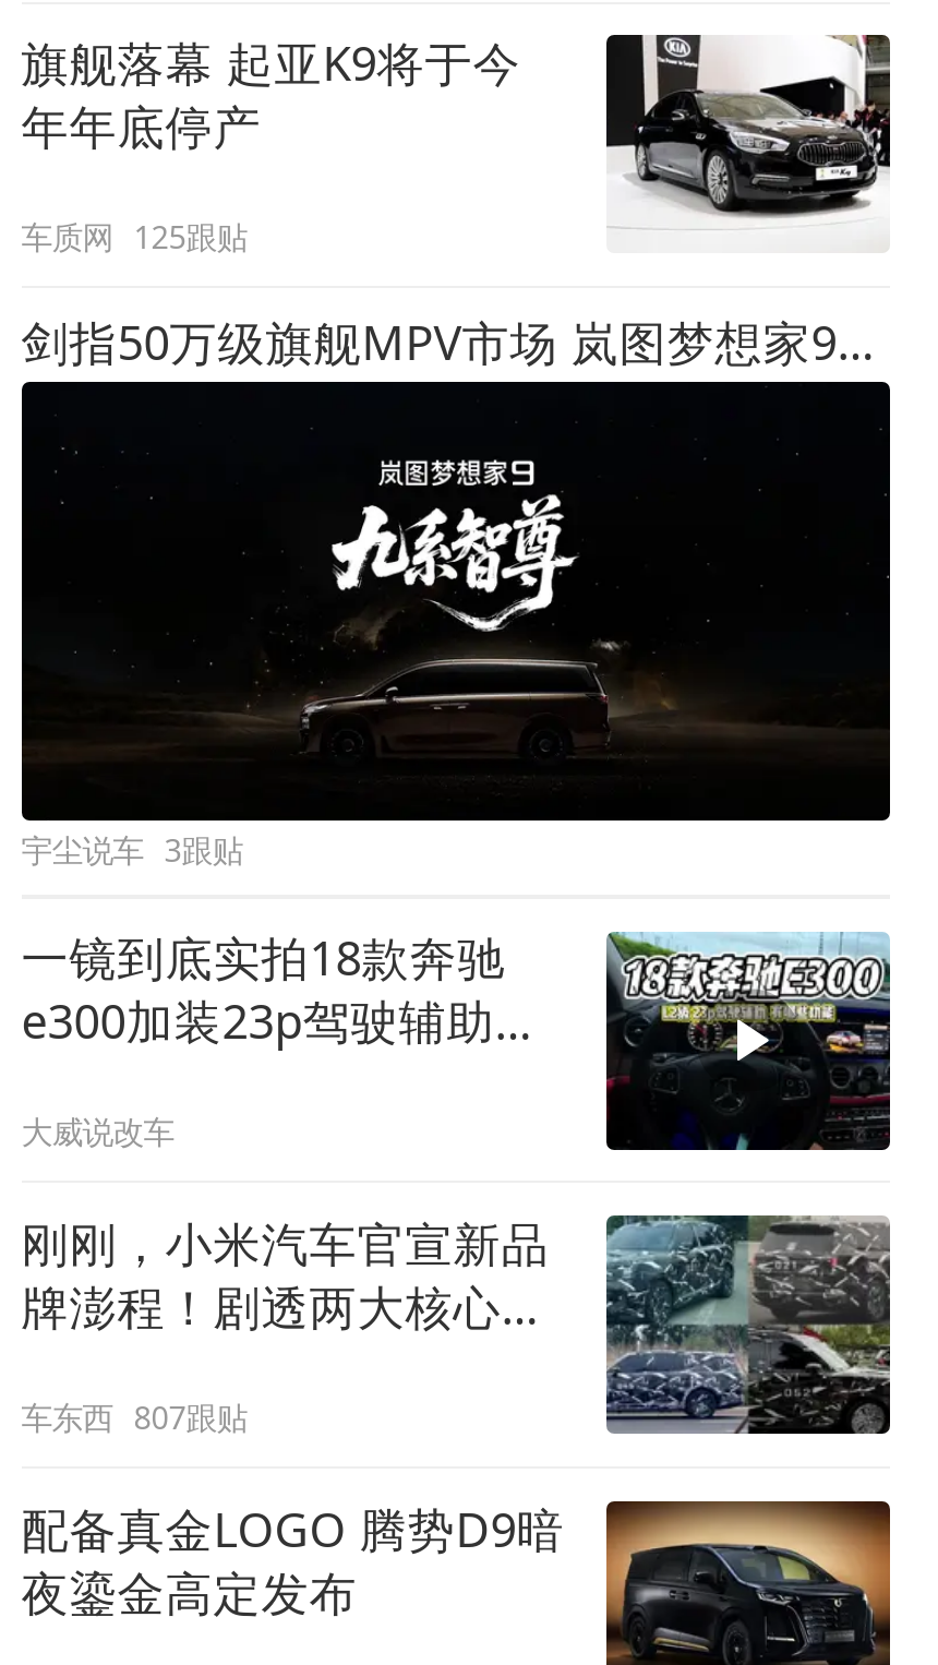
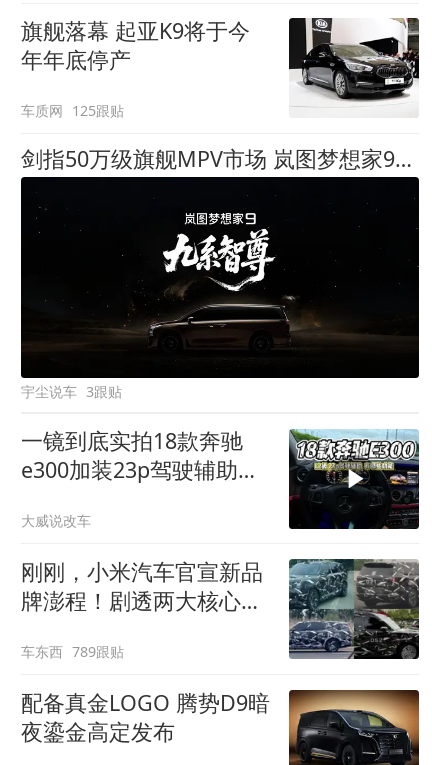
[21,1396,247,1437] 车东西 807跟贴 -> [21,641,124,660] 车东西 789跟贴

